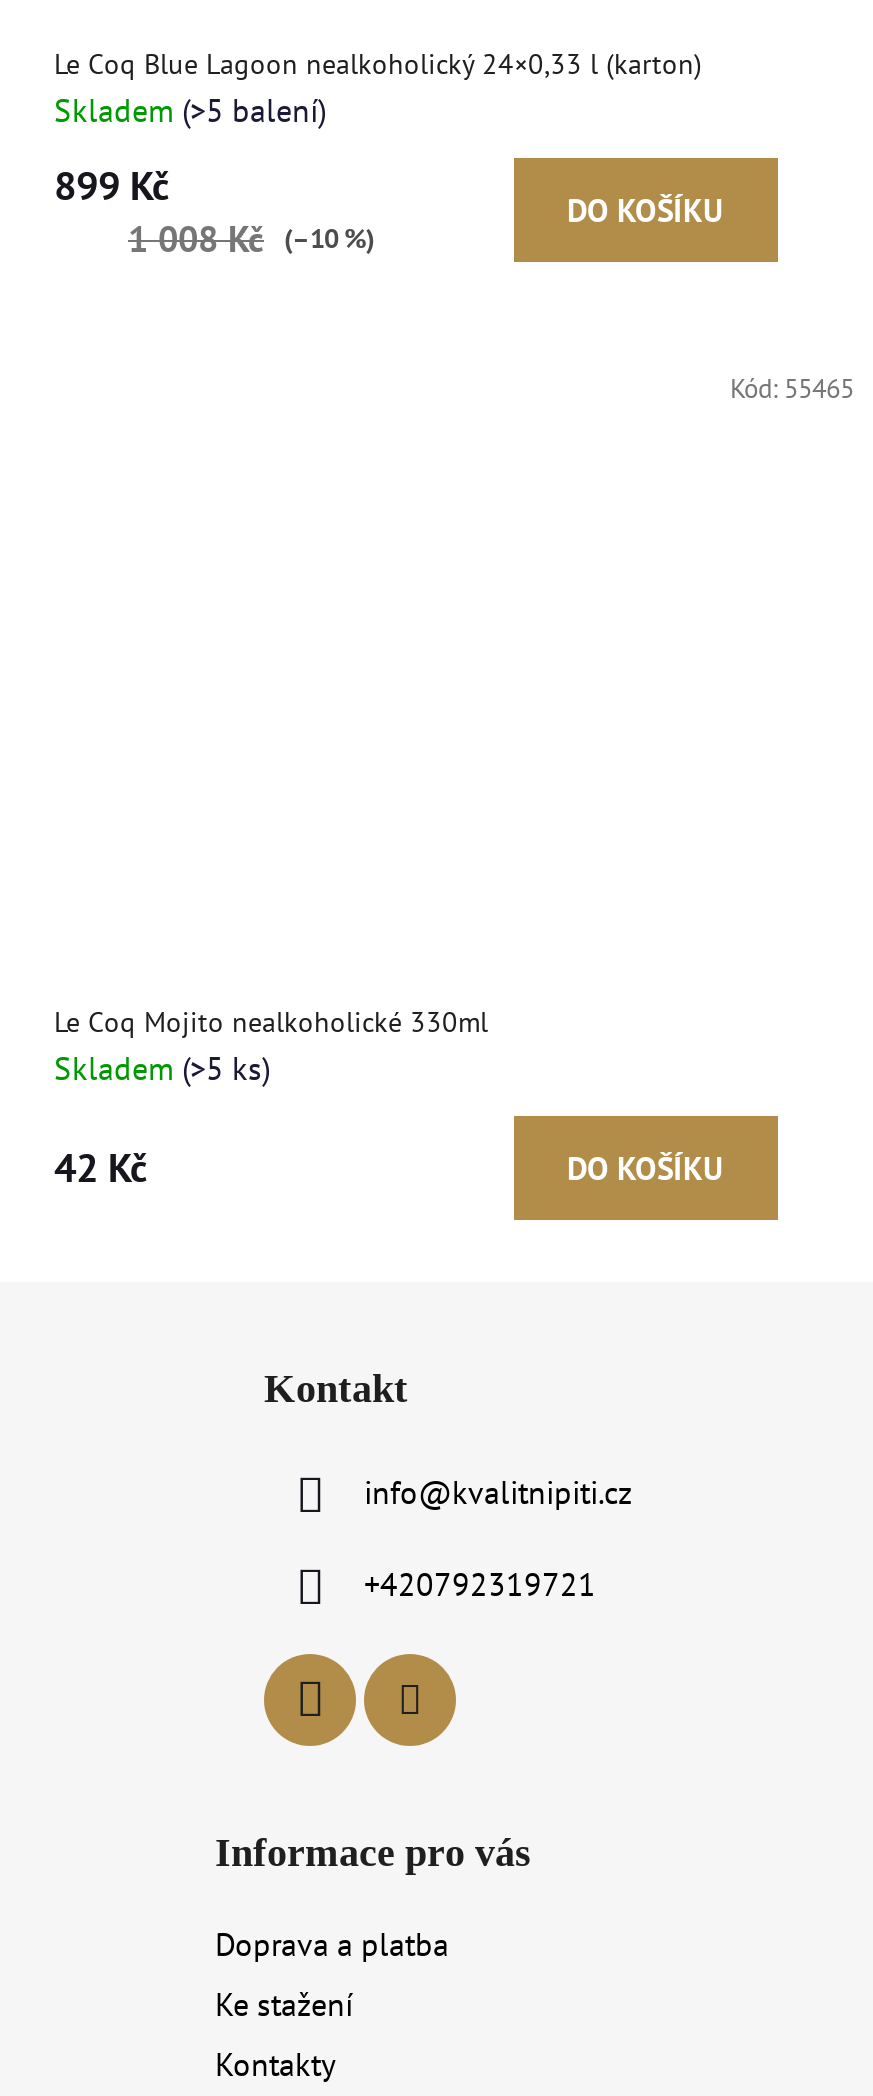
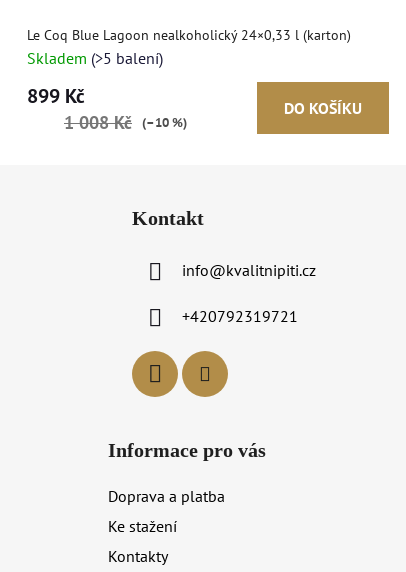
[730,370,854,406] Kód: 55465 -> none
[54,1004,723,1194] Le Coq Mojito nealkoholické 330ml | Skladem (>5 ks) | 42 Kč | DO KOŠÍKU -> none

